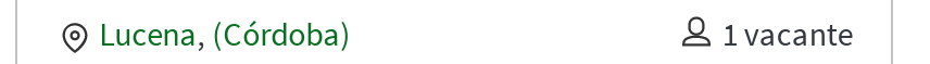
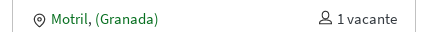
[99,13,351,54] Lucena, (Córdoba) -> [51,9,159,28] Motril, (Granada)

